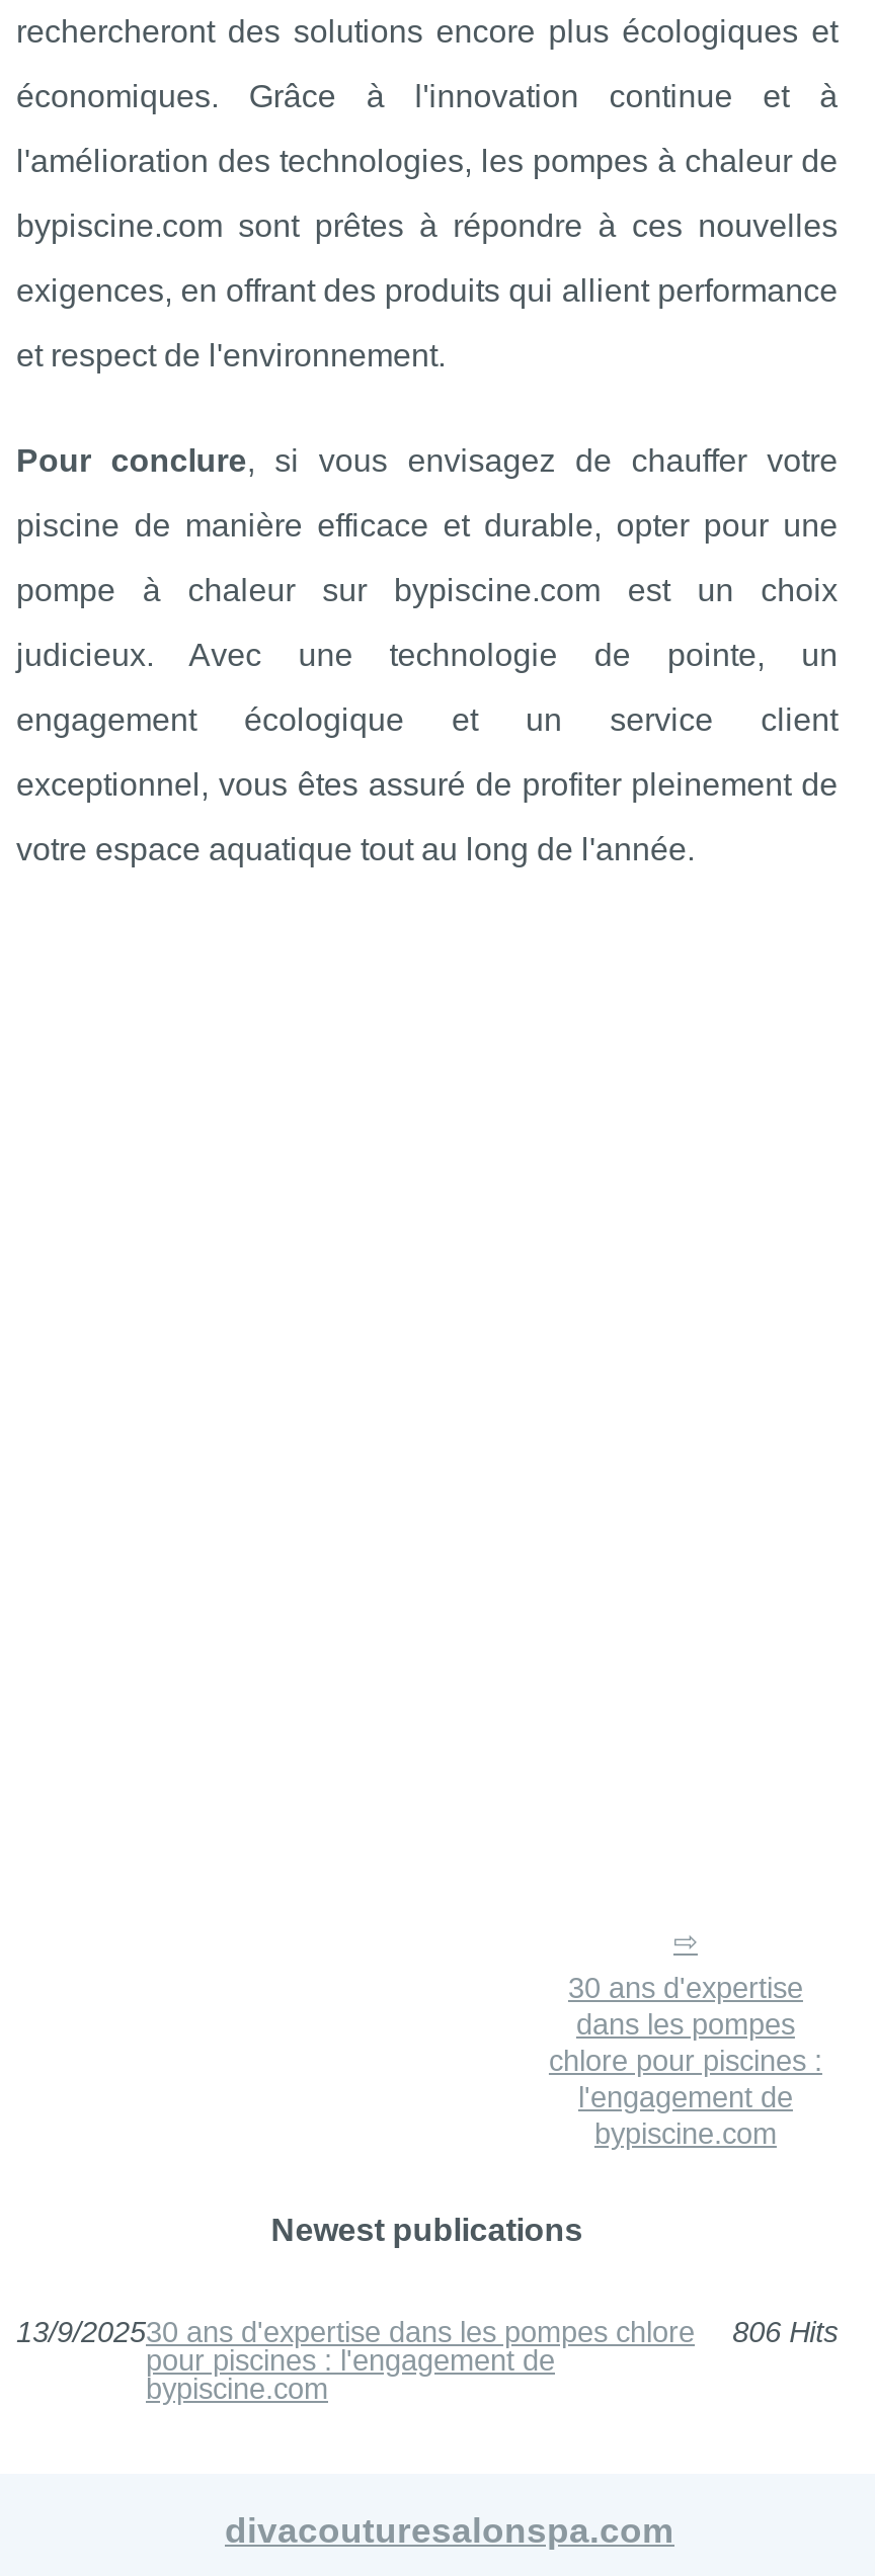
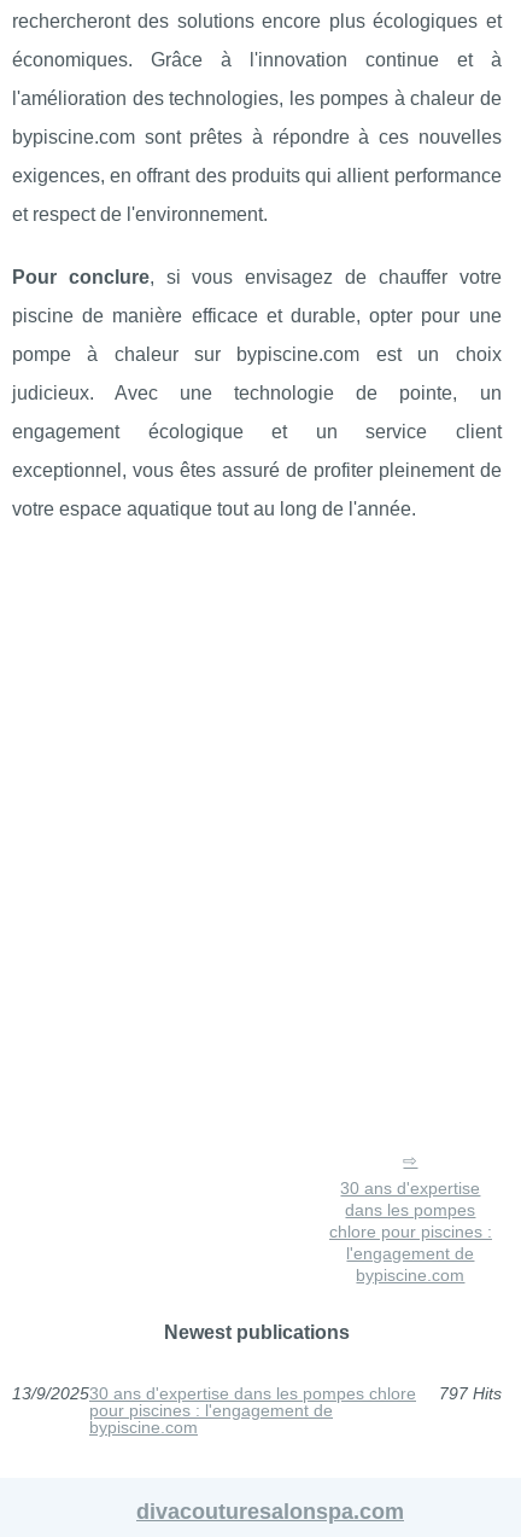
[16,2316,838,2349] 13/9/202530 ans d'expertise dans les pompes chlore 806 Hits -> [12,1384,501,1403] 13/9/202530 ans d'expertise dans les pompes chlore 797 Hits

